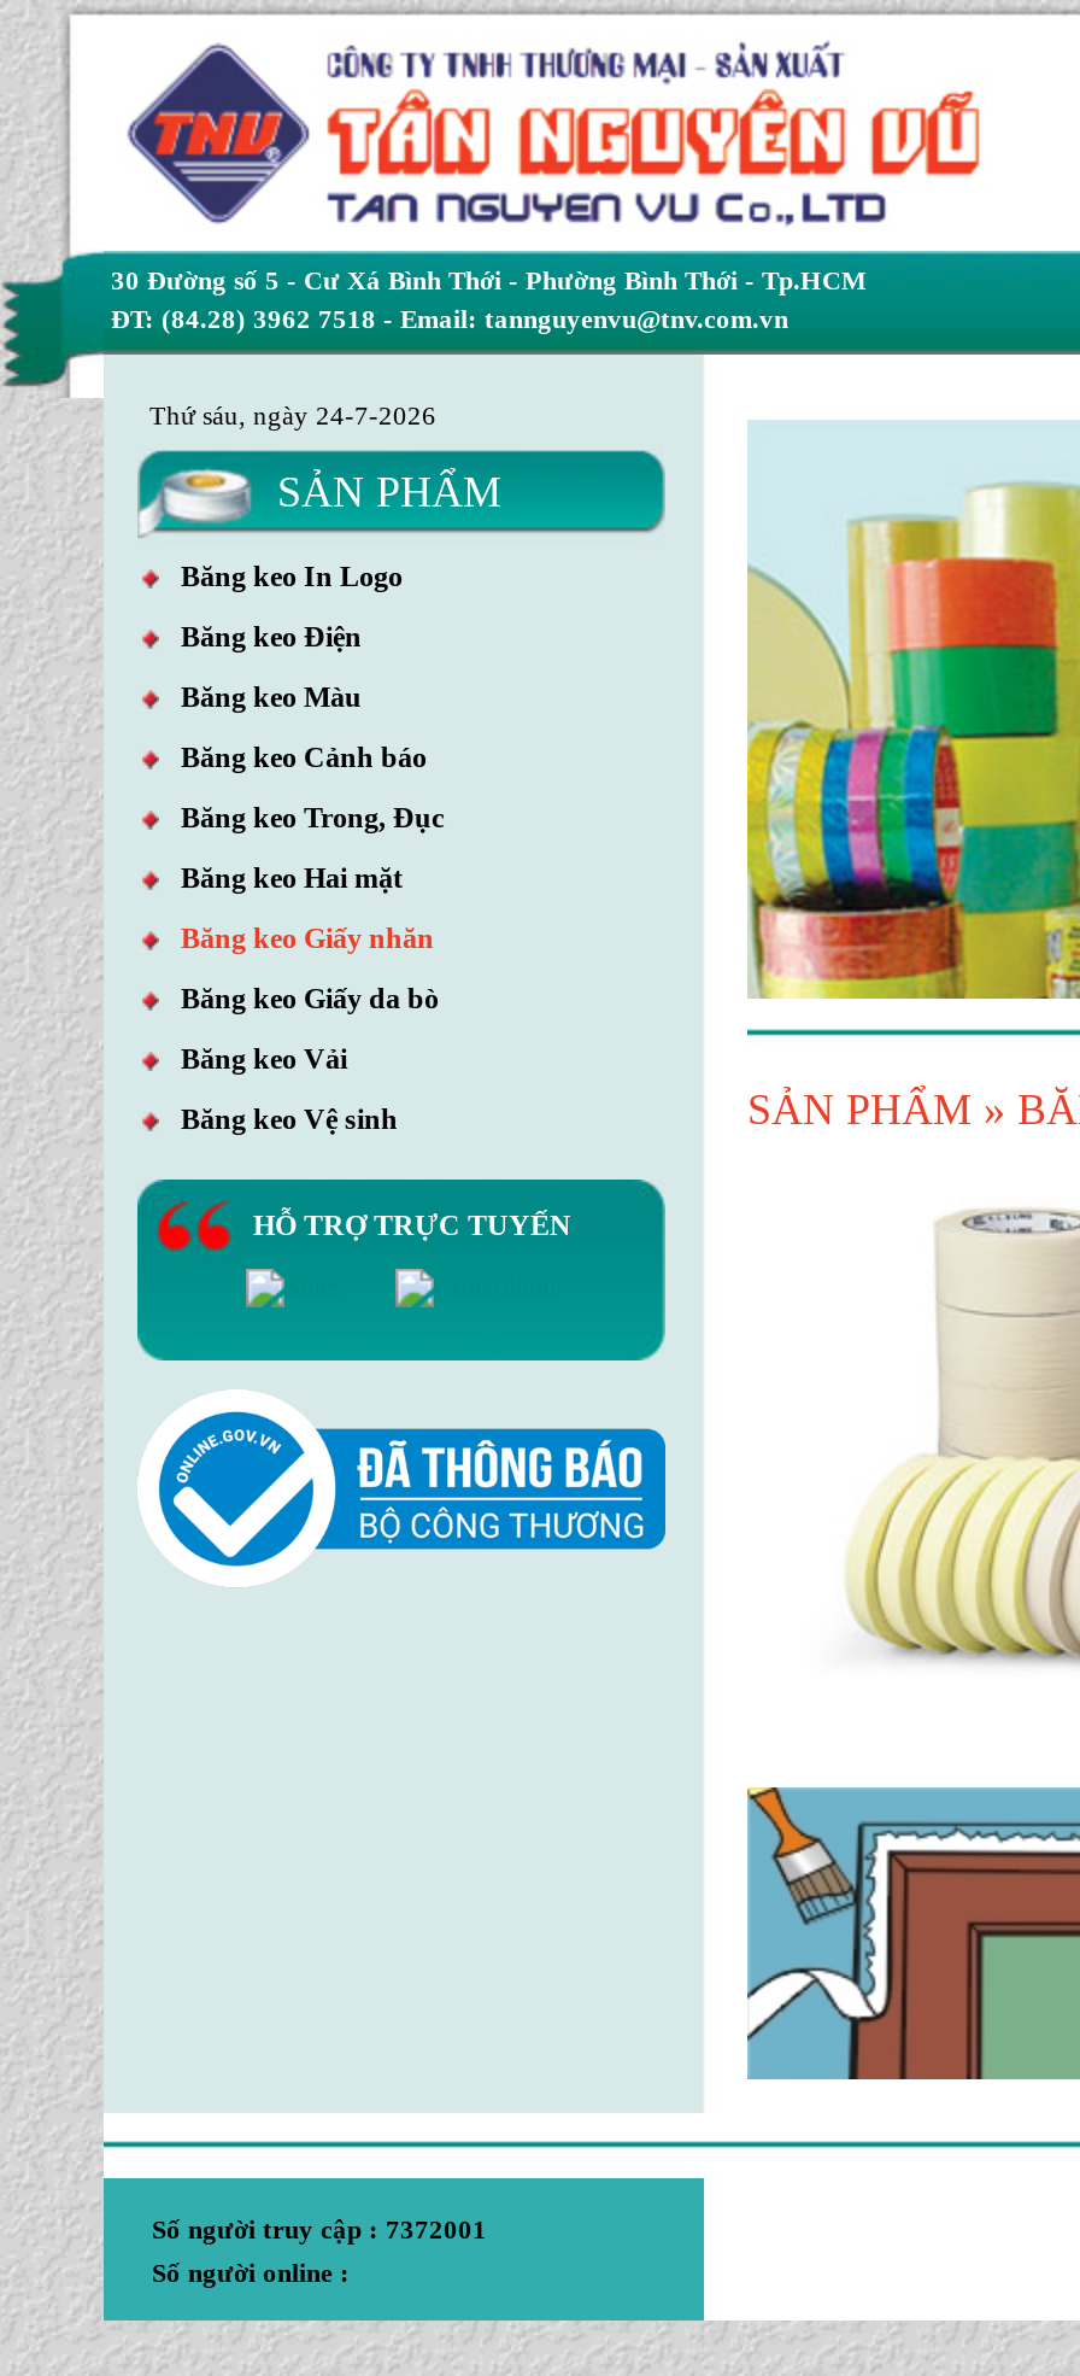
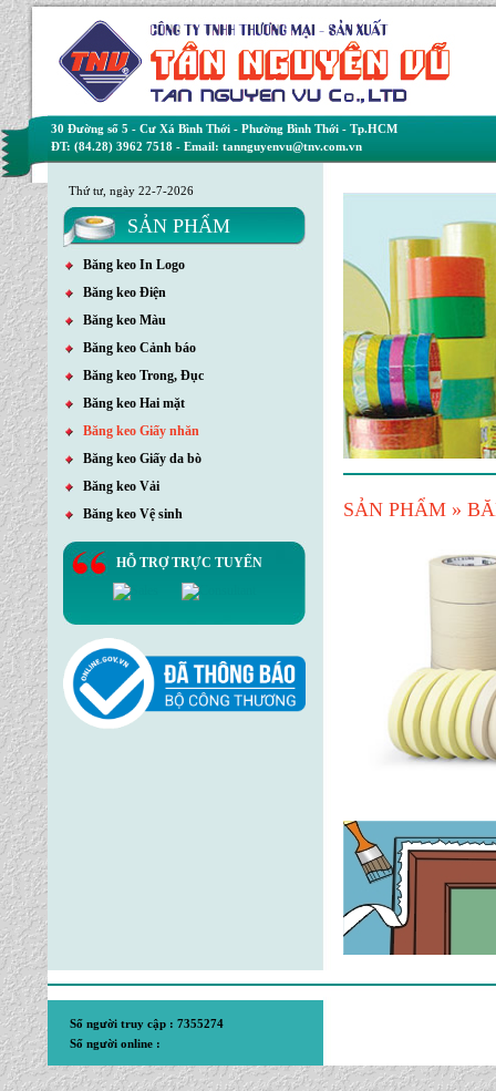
[149,400,436,429] Thứ sáu, ngày 24-7-2026 -> [69,184,194,197] Thứ tư, ngày 22-7-2026
[152,2214,487,2243] Số người truy cập : 7372001 -> [70,1017,224,1030] Số người truy cập : 7355274

